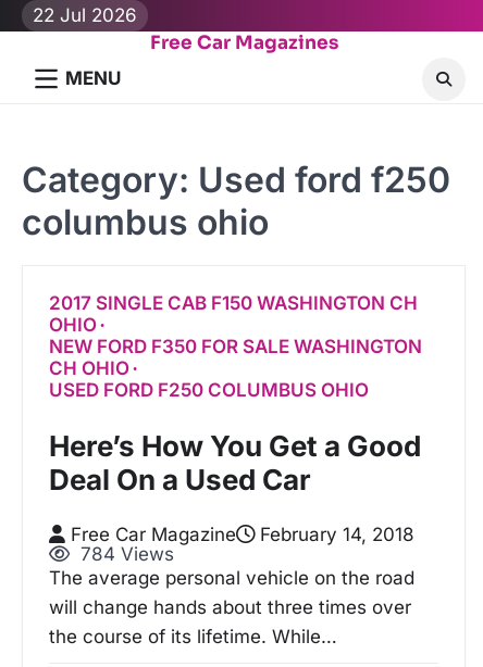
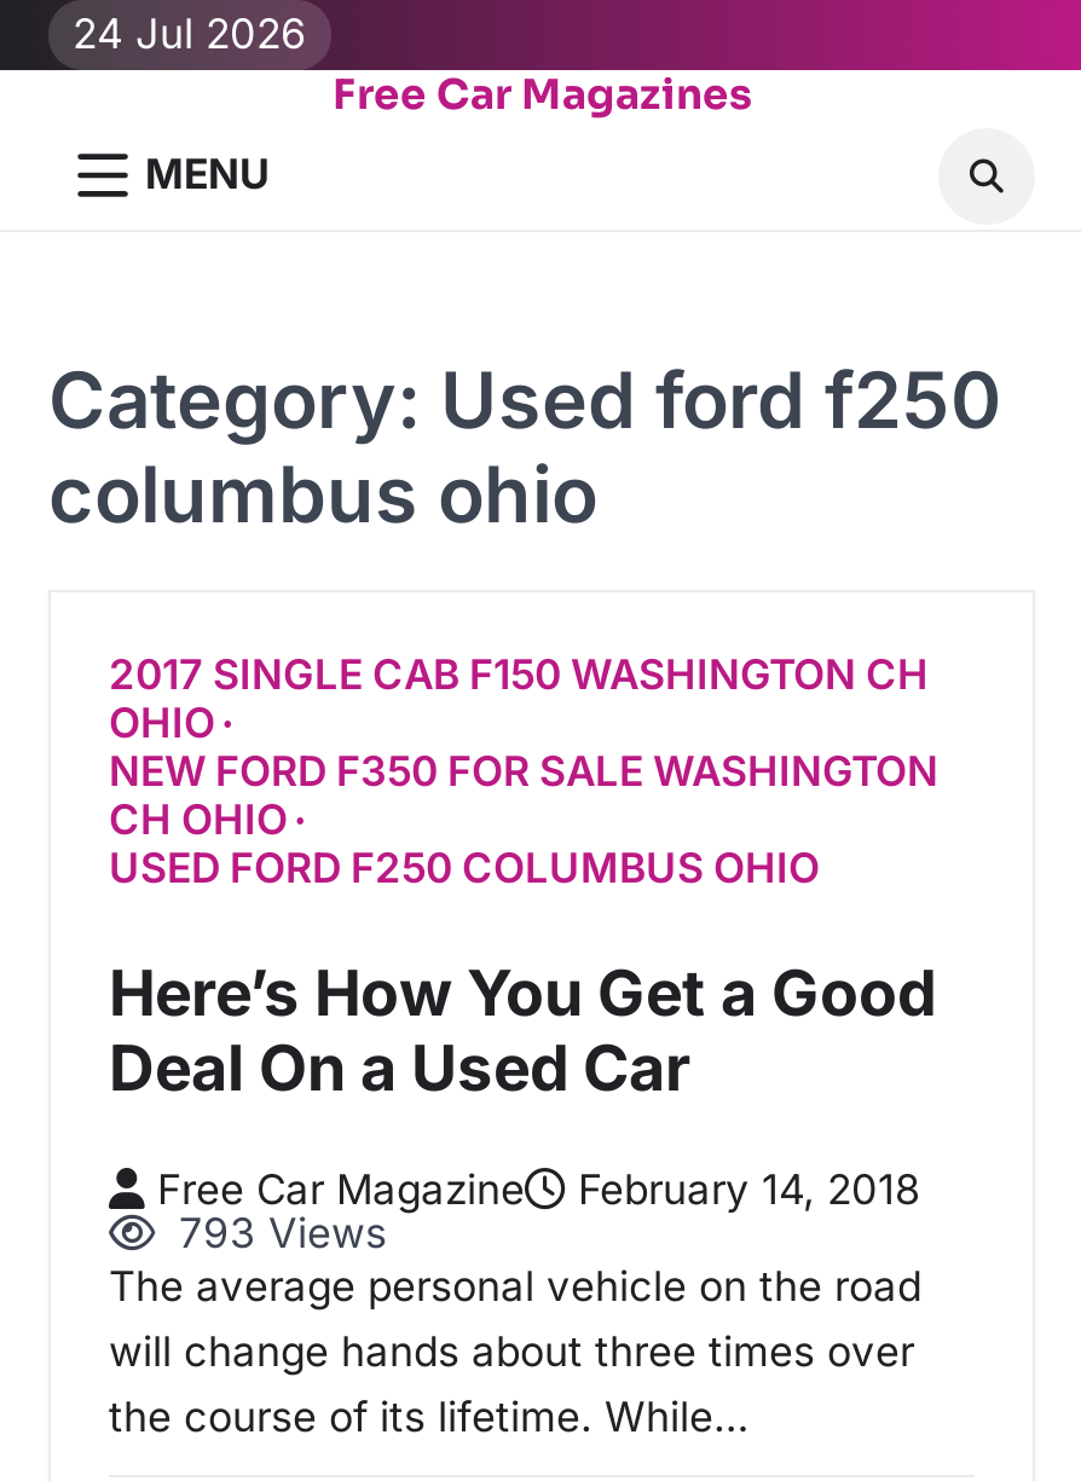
[33,4,137,26] 22 Jul 2026 -> [73,10,307,58] 24 Jul 2026
[75,543,174,565] 784 Views -> [167,1209,387,1257] 793 Views

